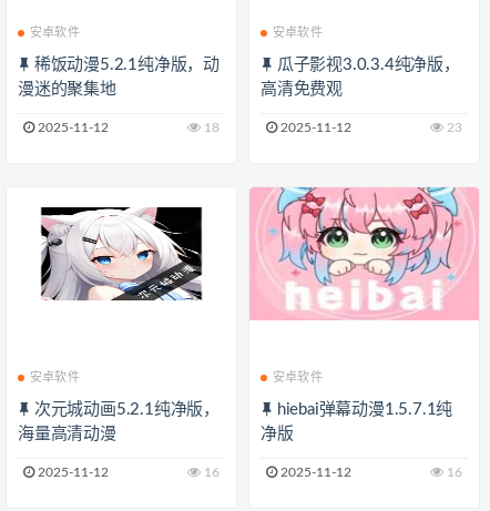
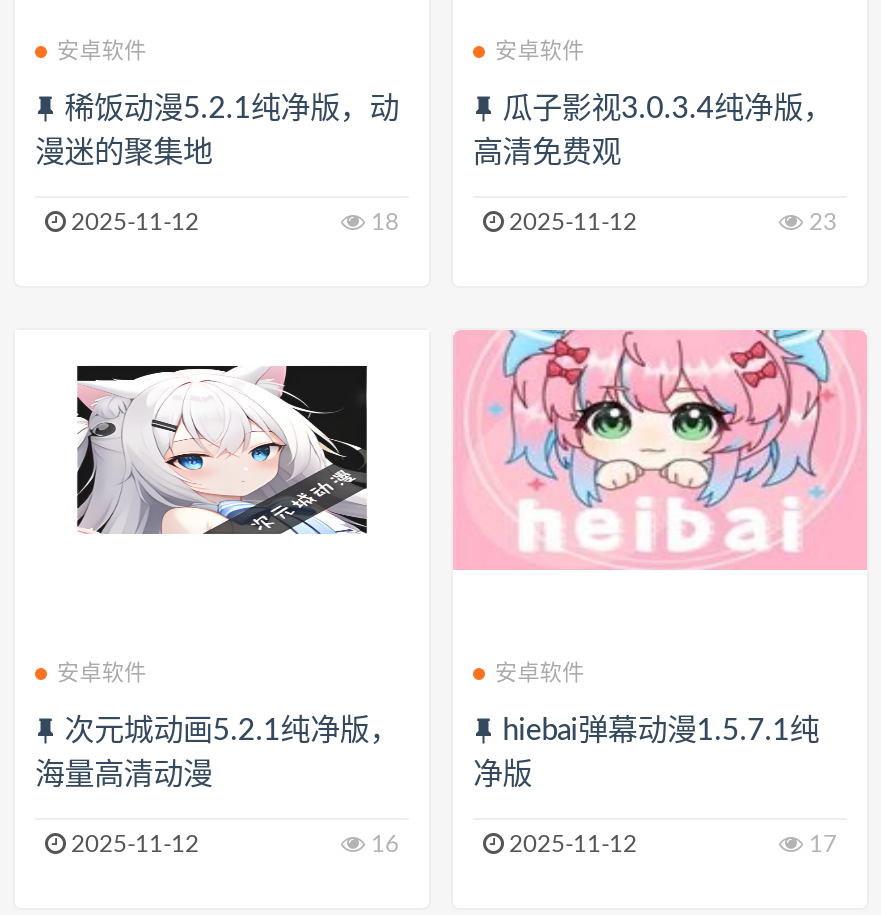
[443,465,462,479] 16 -> [803,832,837,856] 17

